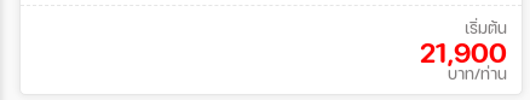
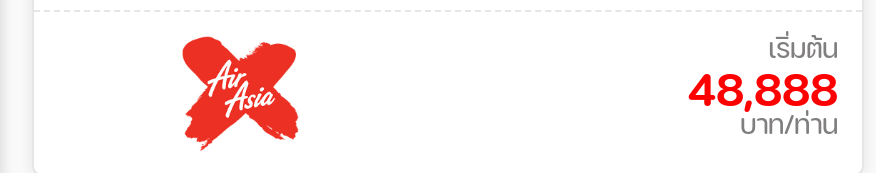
none -> [180,35,300,151] [image]
[420,32,507,71] 21,900 -> [688,57,838,121] 48,888

